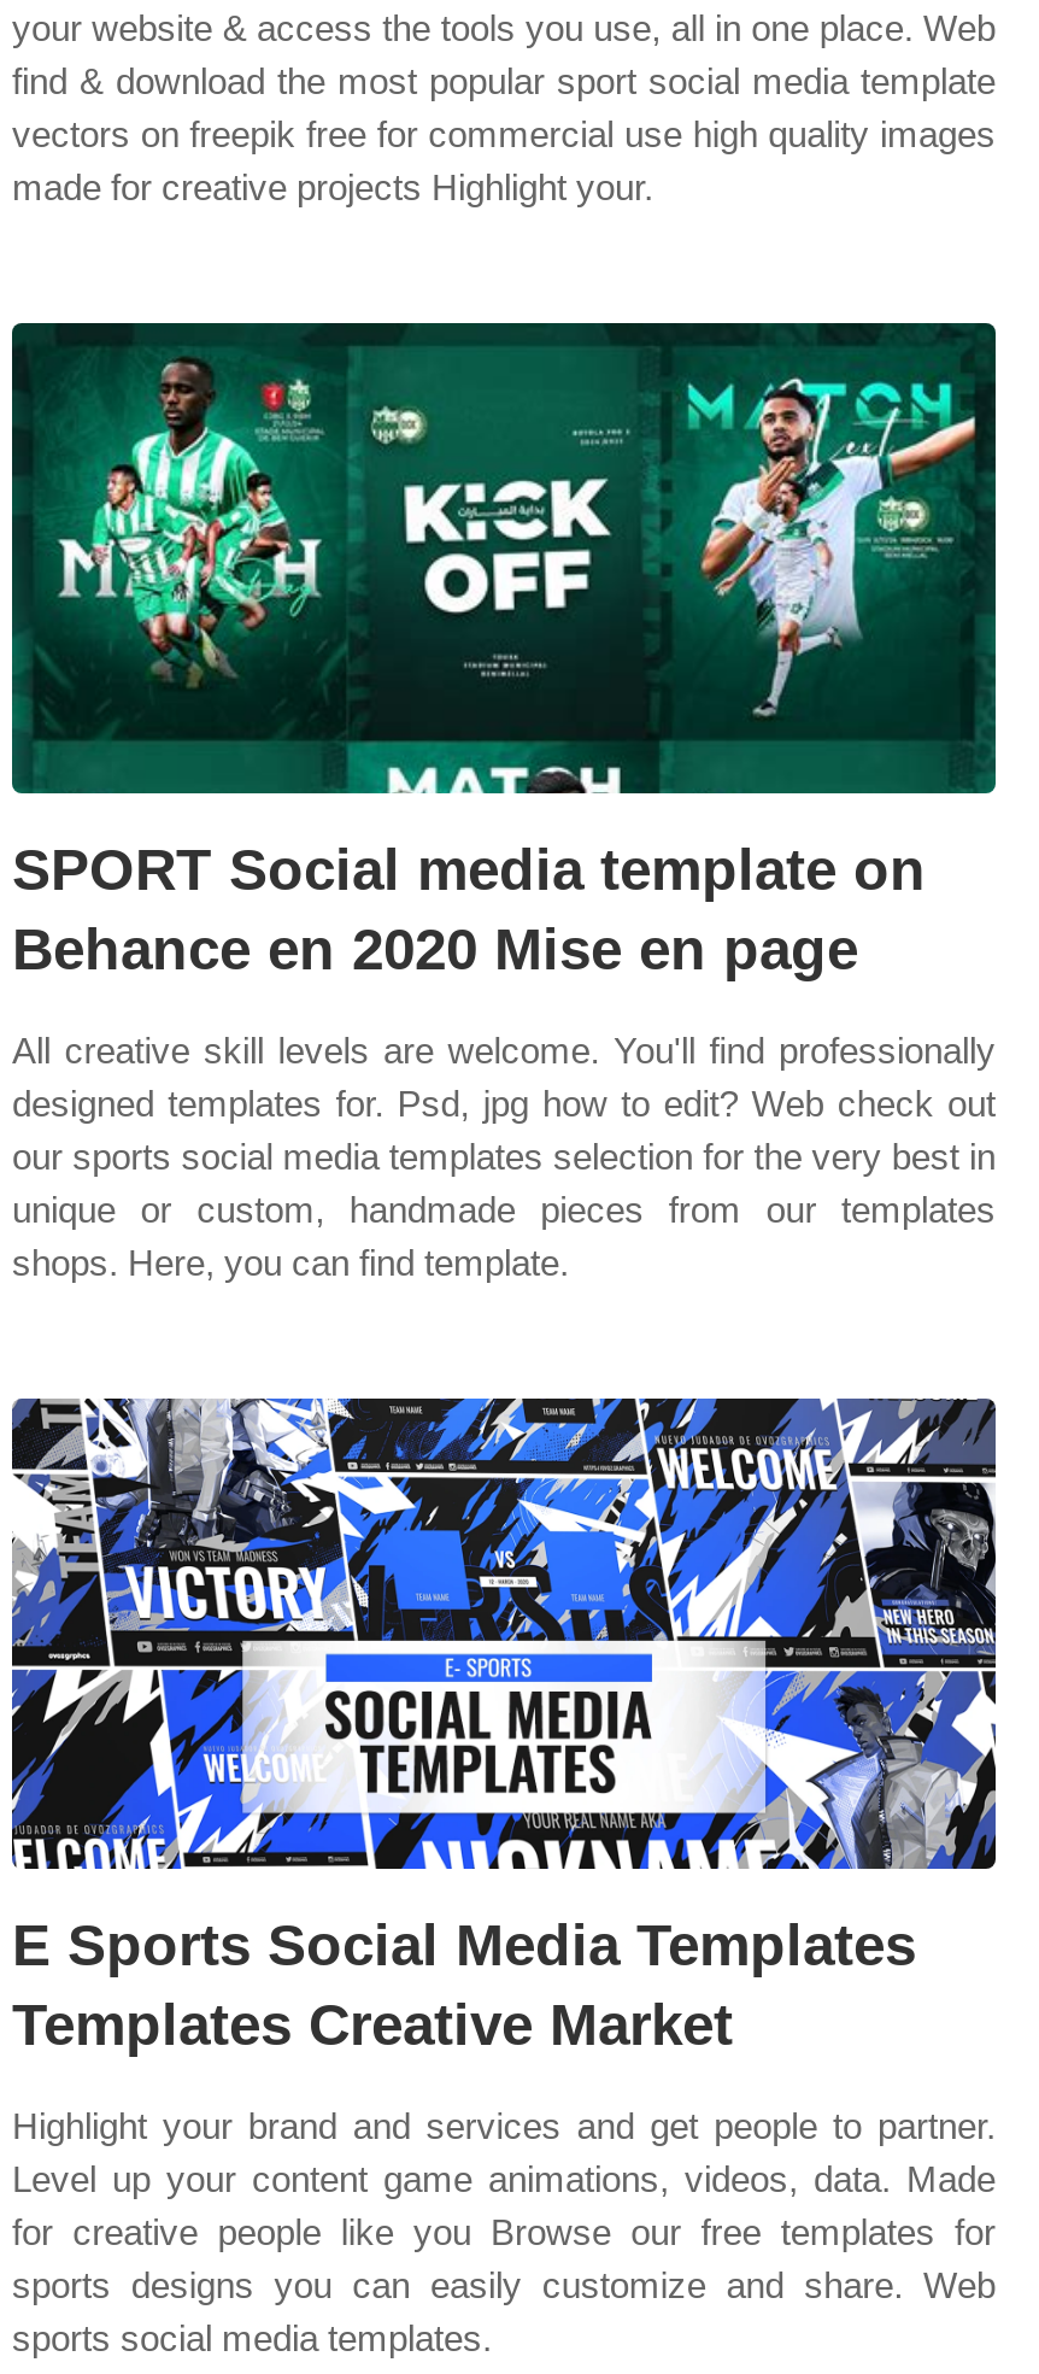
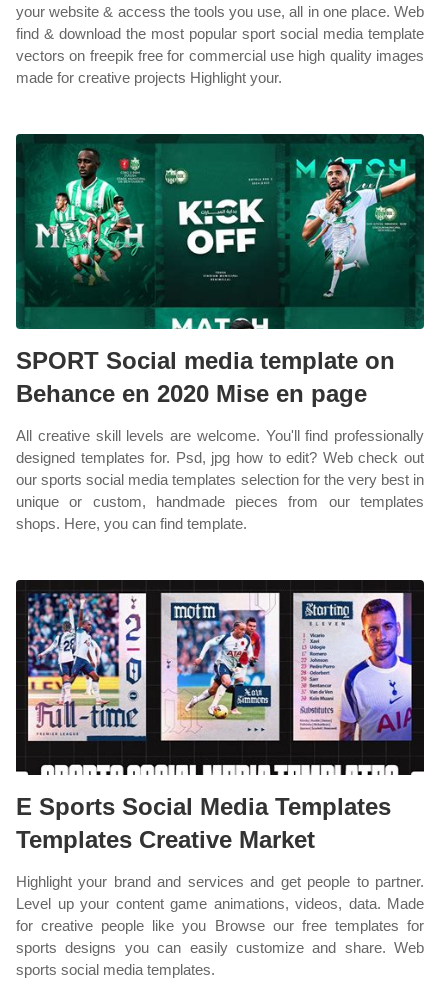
[10,1396,998,1871] [image] -> [15,579,425,776] [image]

